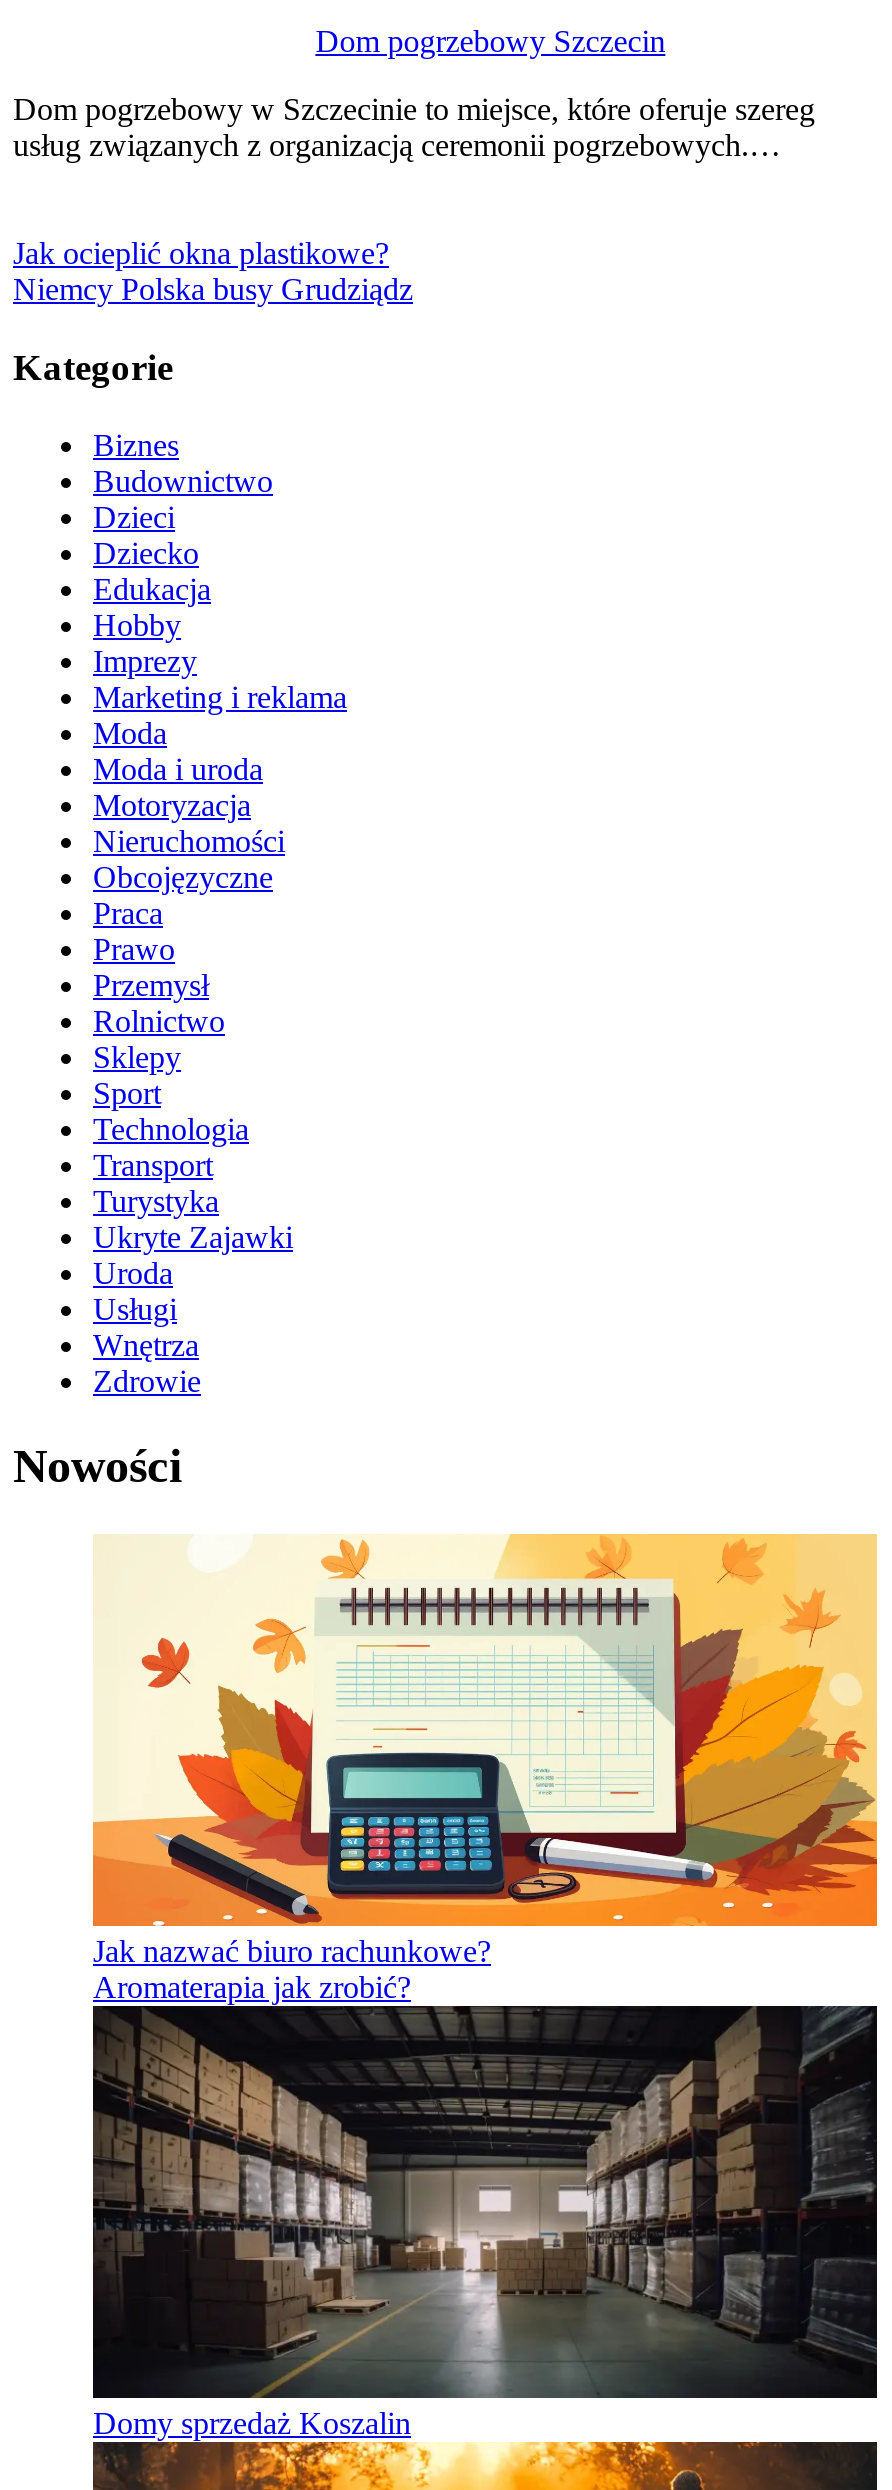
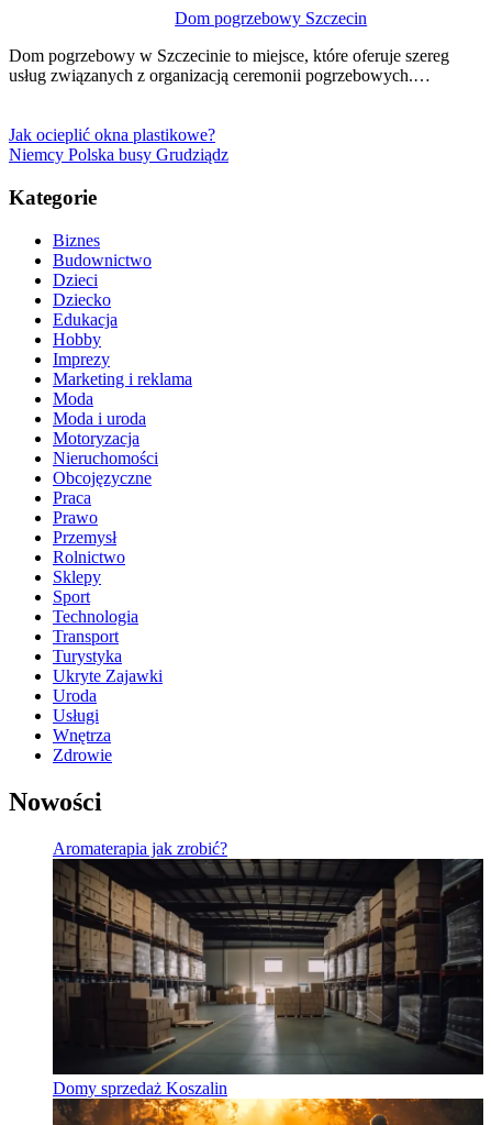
[91,1532,879,1967] [image] | Jak nazwać biuro rachunkowe? -> none

